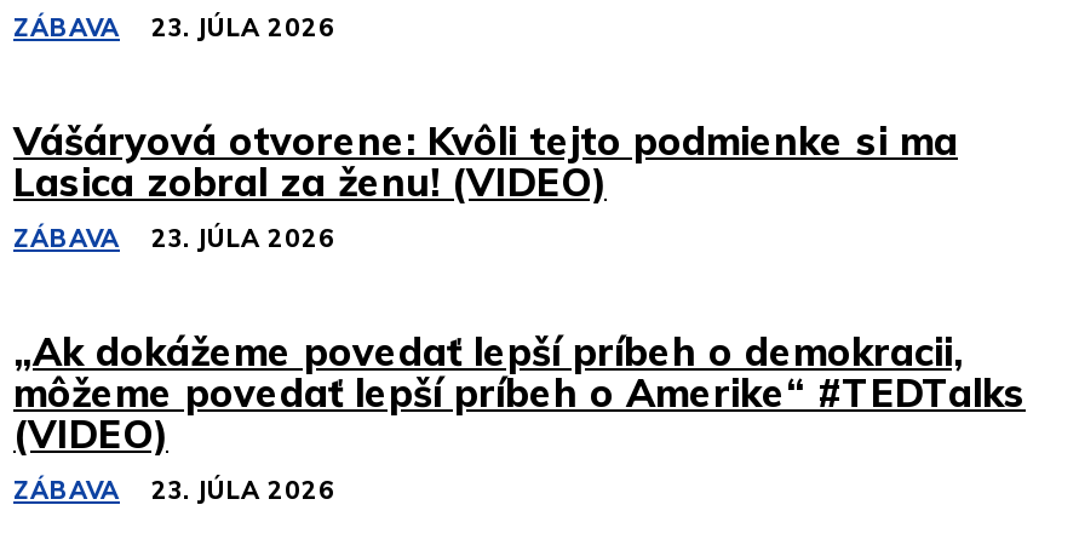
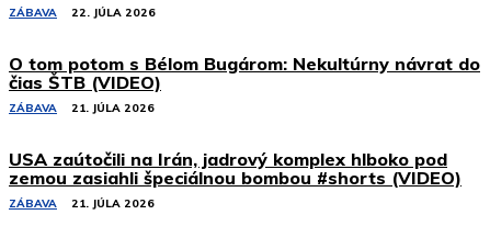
[13,12,335,43] ZÁBAVA 23. JÚLA 2026 -> [9,5,156,20] ZÁBAVA 22. JÚLA 2026
[13,116,958,205] Vášáryová otvorene: Kvôli tejto podmienke si ma | Lasica zobral za ženu! (VIDEO) -> [9,52,480,93] O tom potom s Bélom Bugárom: Nekultúrny návrat do | čias ŠTB (VIDEO)
[13,222,335,254] ZÁBAVA 23. JÚLA 2026 -> [9,101,155,115] ZÁBAVA 21. JÚLA 2026
[13,327,1026,457] „Ak dokážeme povedať lepší príbeh o demokracii, | môžeme povedať lepší príbeh o Amerike“ #TEDTalks | (VIDEO) -> [9,148,461,188] USA zaútočili na Irán, jadrový komplex hlboko pod | zemou zasiahli špeciálnou bombou #shorts (VIDEO)
[13,474,335,506] ZÁBAVA 23. JÚLA 2026 -> [9,196,155,210] ZÁBAVA 21. JÚLA 2026

